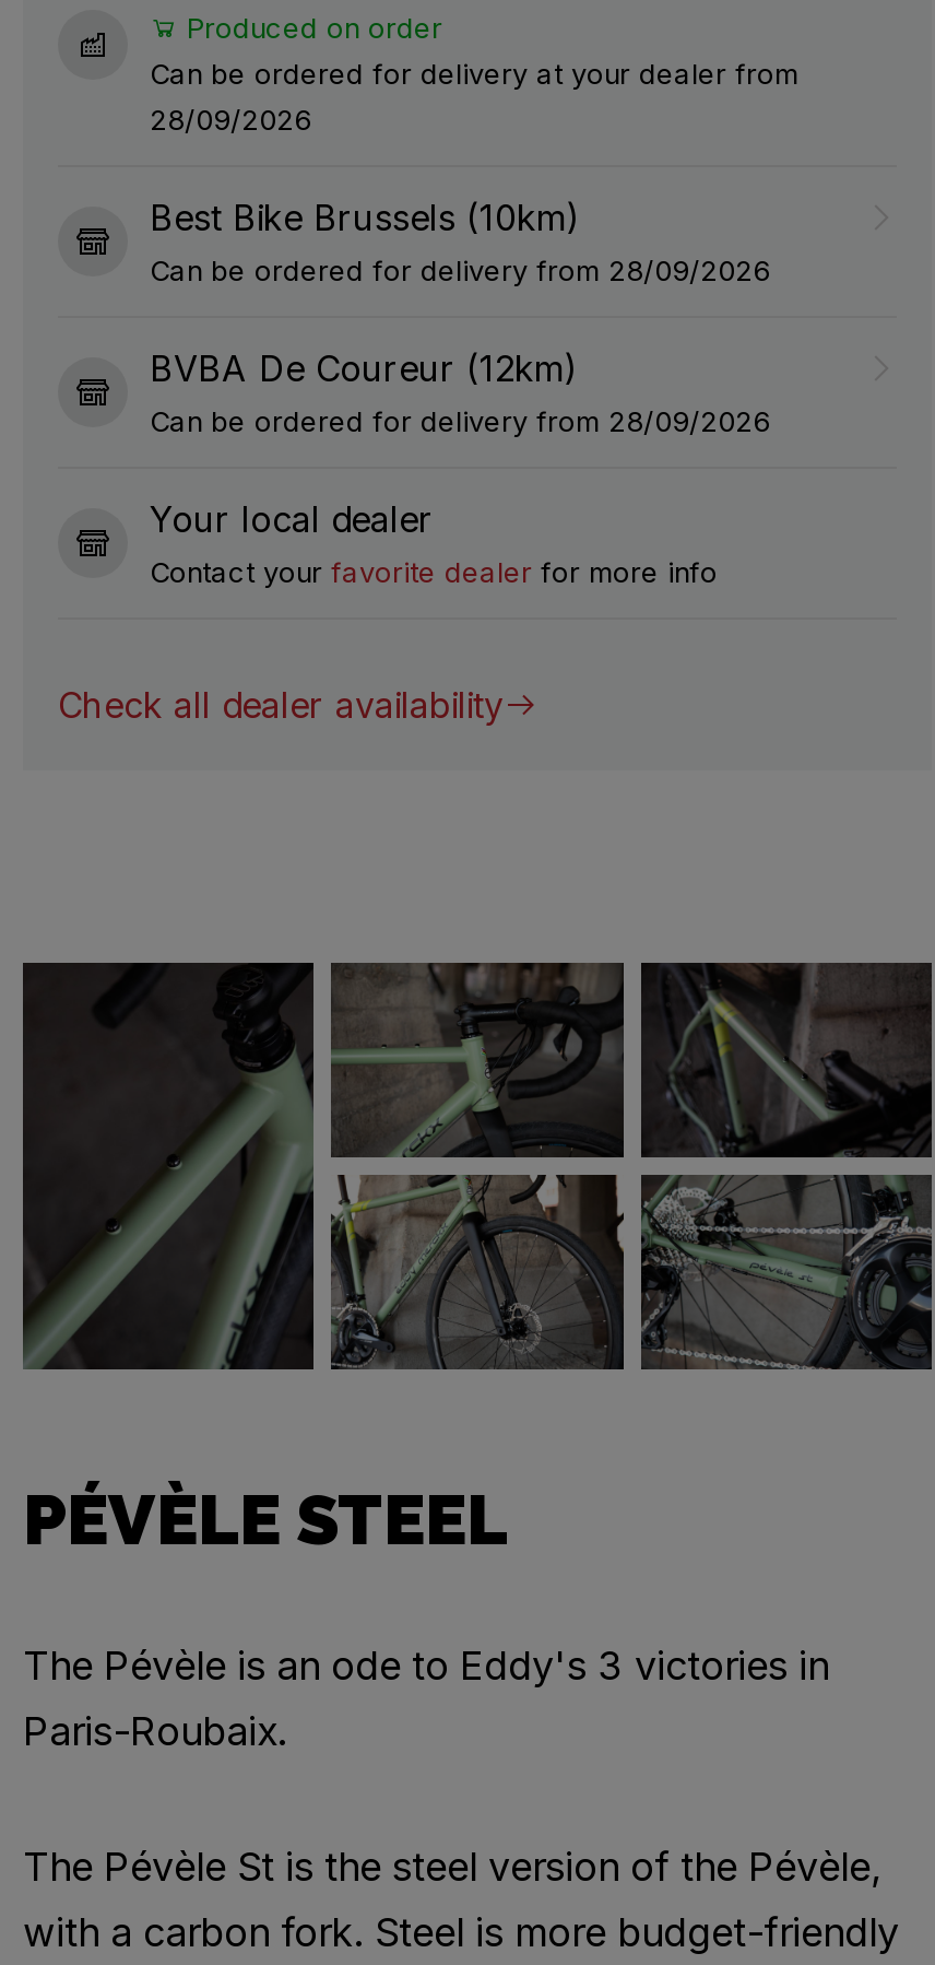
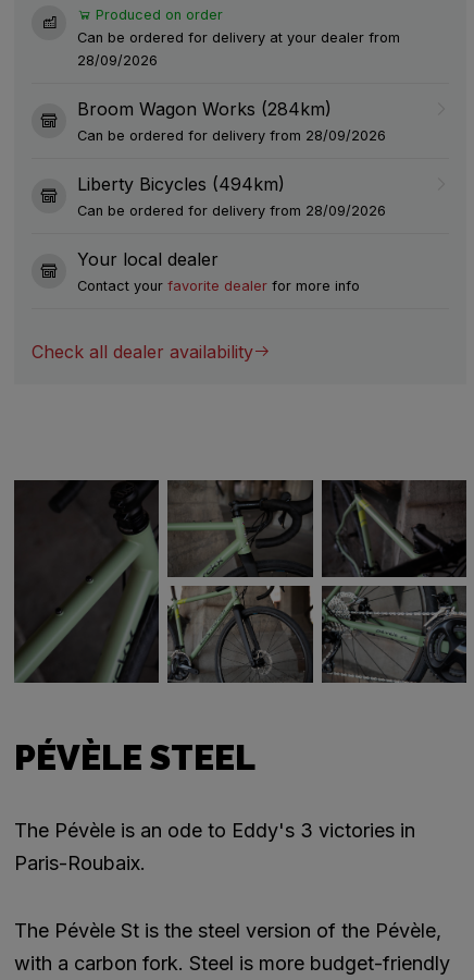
[150,196,580,240] Best Bike Brussels (10km) -> [77,98,332,120] Broom Wagon Works (284km)
[150,347,578,391] BVBA De Coureur (12km) -> [77,173,285,195] Liberty Bicycles (494km)

